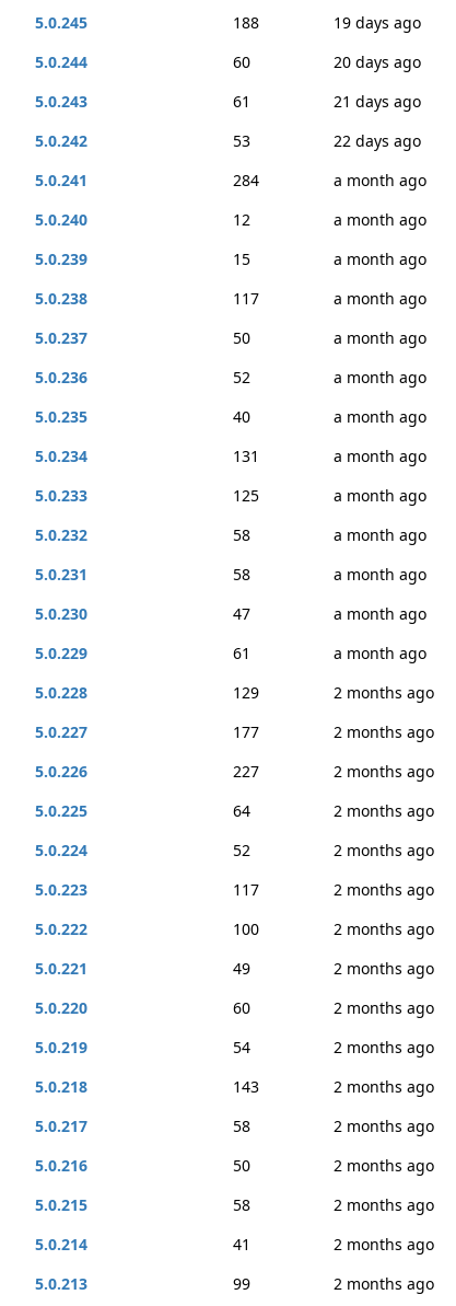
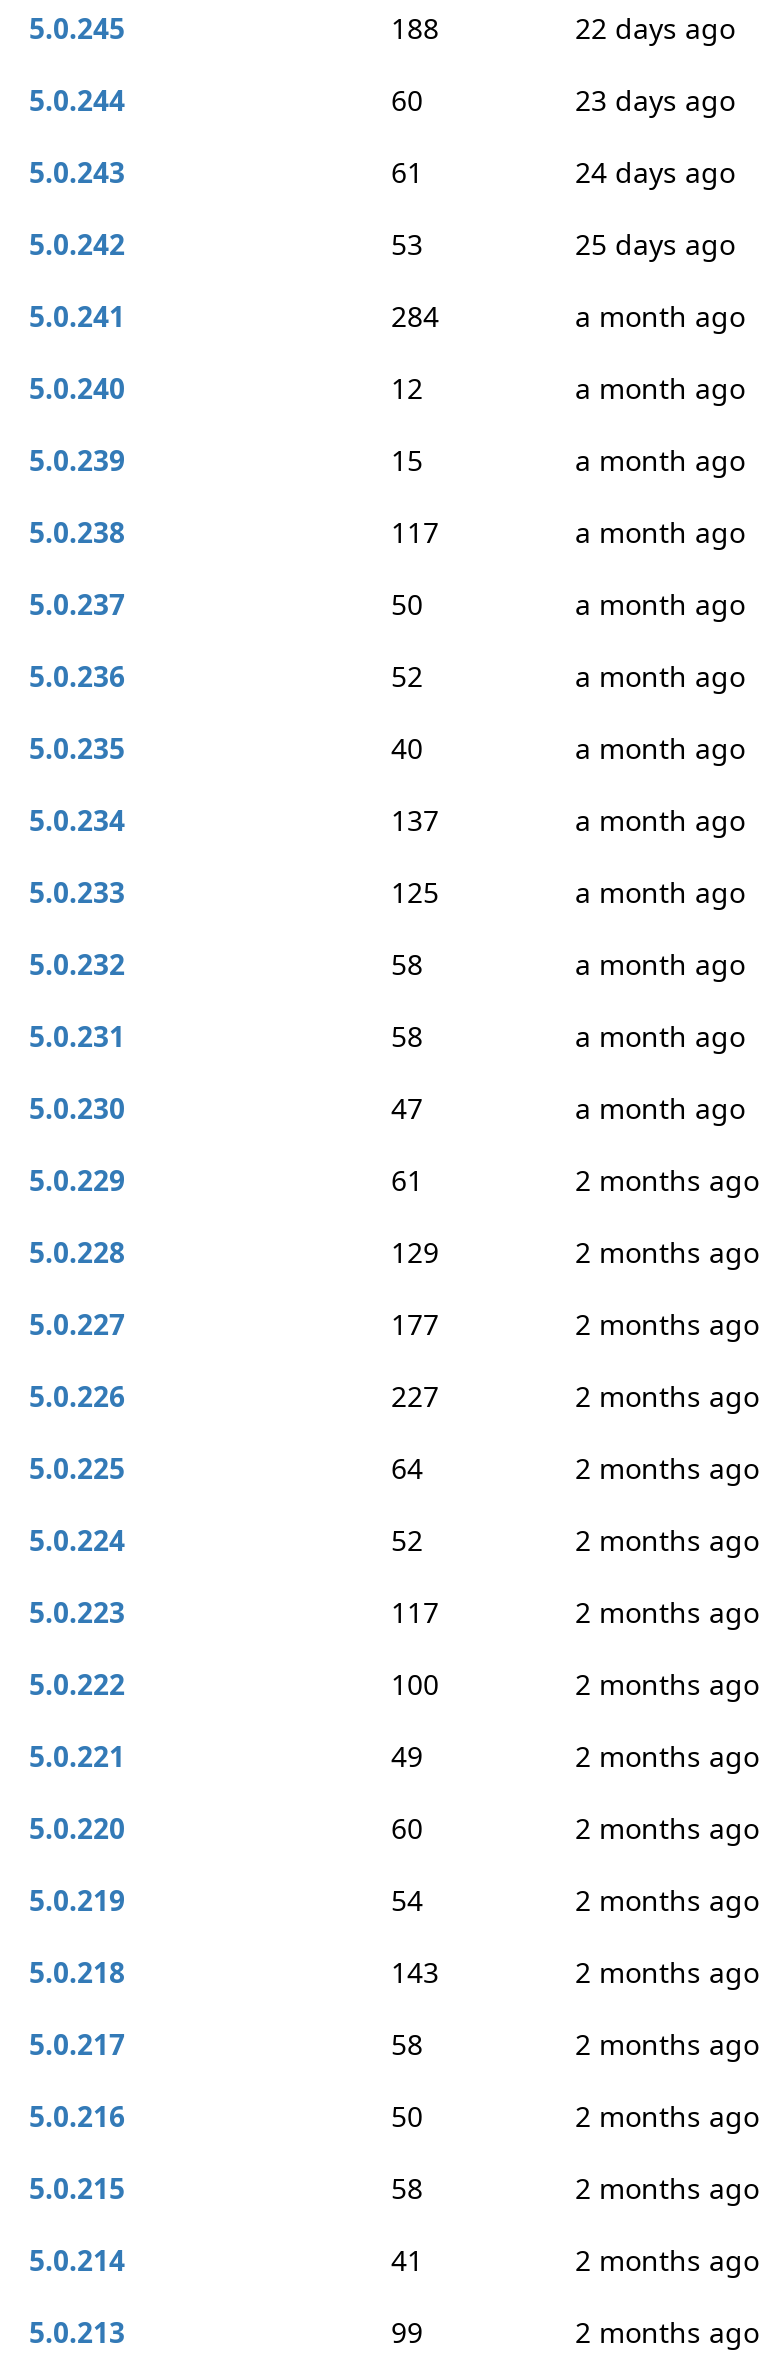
[334,12,421,33] 19 days ago -> [575,9,735,47] 22 days ago
[334,51,421,72] 20 days ago -> [575,81,735,119] 23 days ago
[334,91,421,112] 21 days ago -> [575,153,735,191] 24 days ago
[334,130,421,151] 22 days ago -> [575,225,735,263] 25 days ago
[233,446,259,466] 131 -> [391,801,439,839] 137
[334,643,426,663] a month ago -> [575,1161,759,1199] 2 months ago

